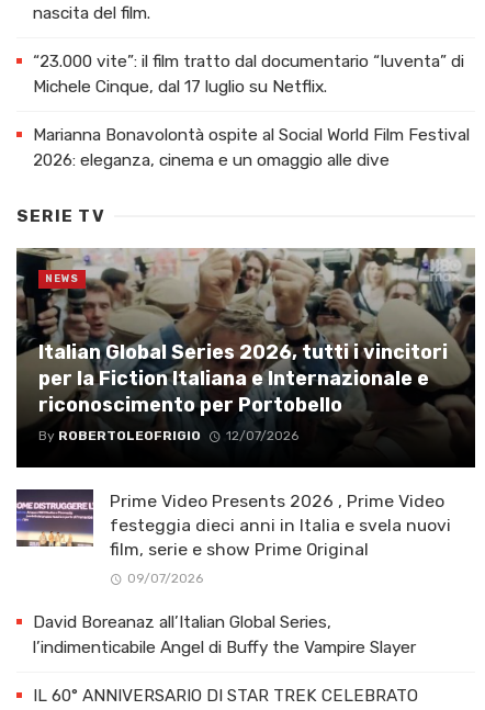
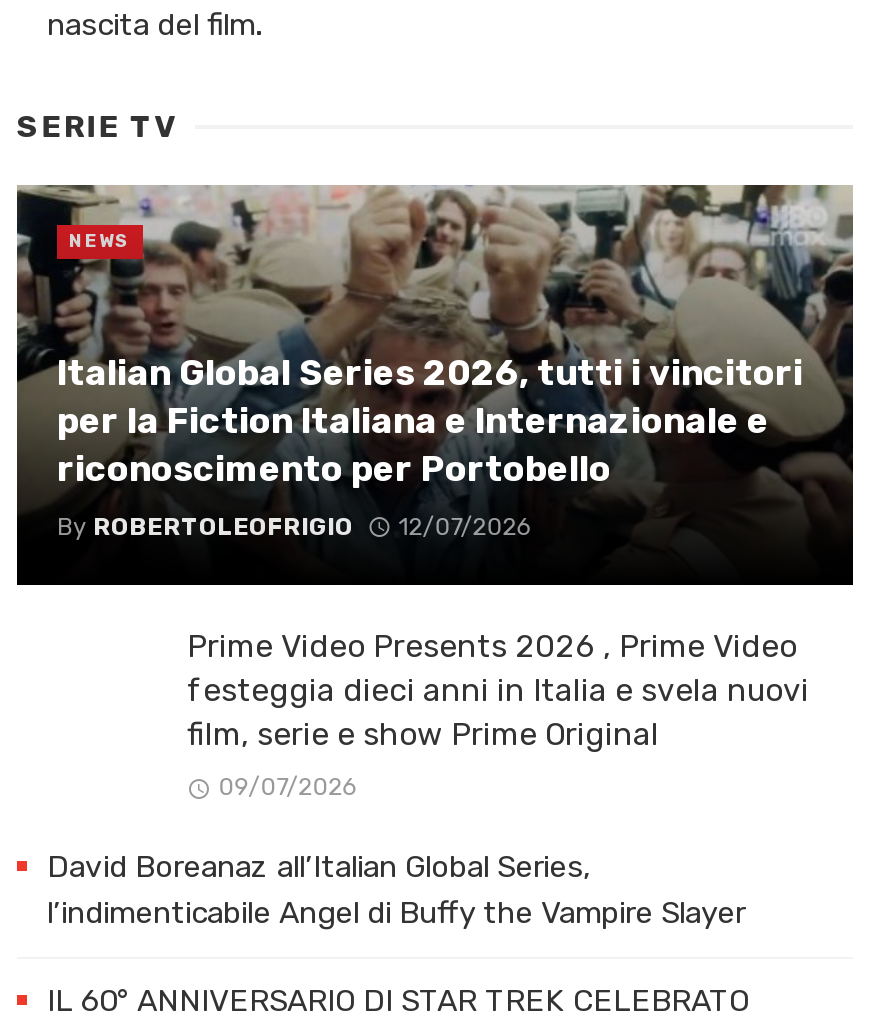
[33,52,470,170] “23.000 vite”: il film tratto dal documentario “Iuventa” di | Michele Cinque, dal 17 luglio su Netflix. | Marianna Bonavolontà ospite al Social World Film Festival | 2026: eleganza, cinema e un omaggio alle dive -> none
[15,488,94,548] [image] -> none

